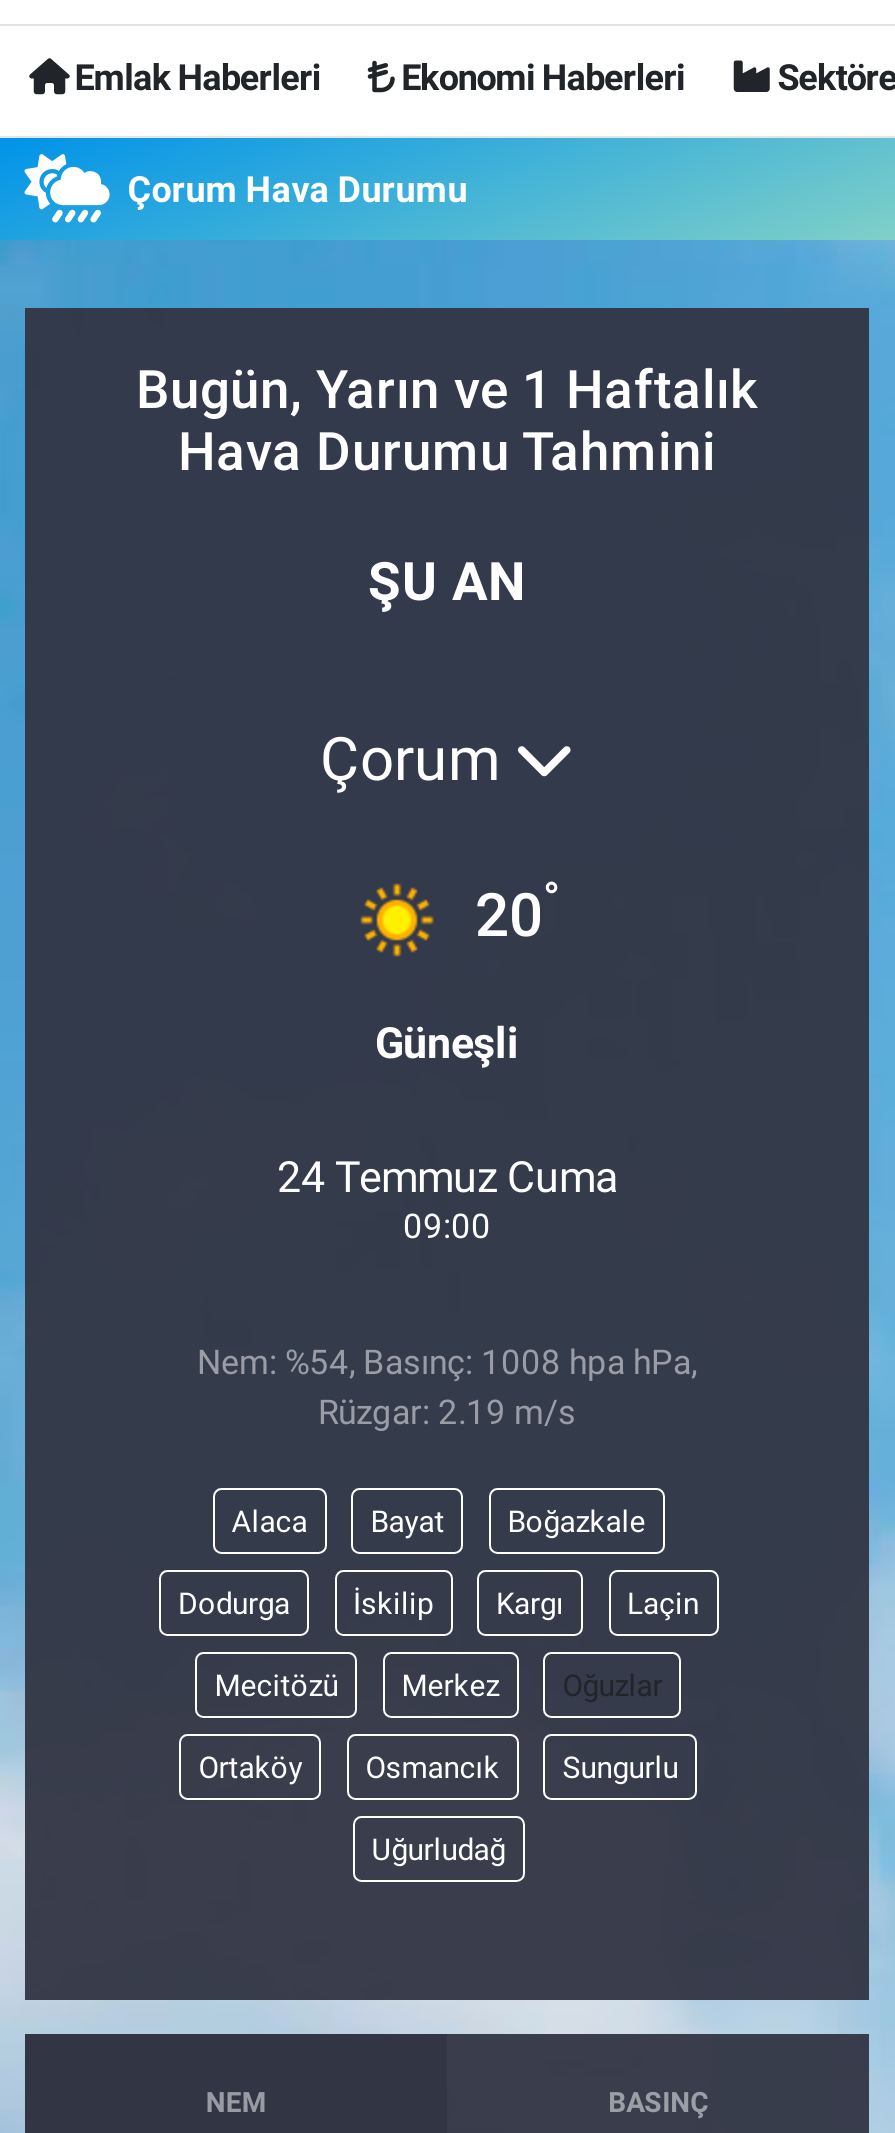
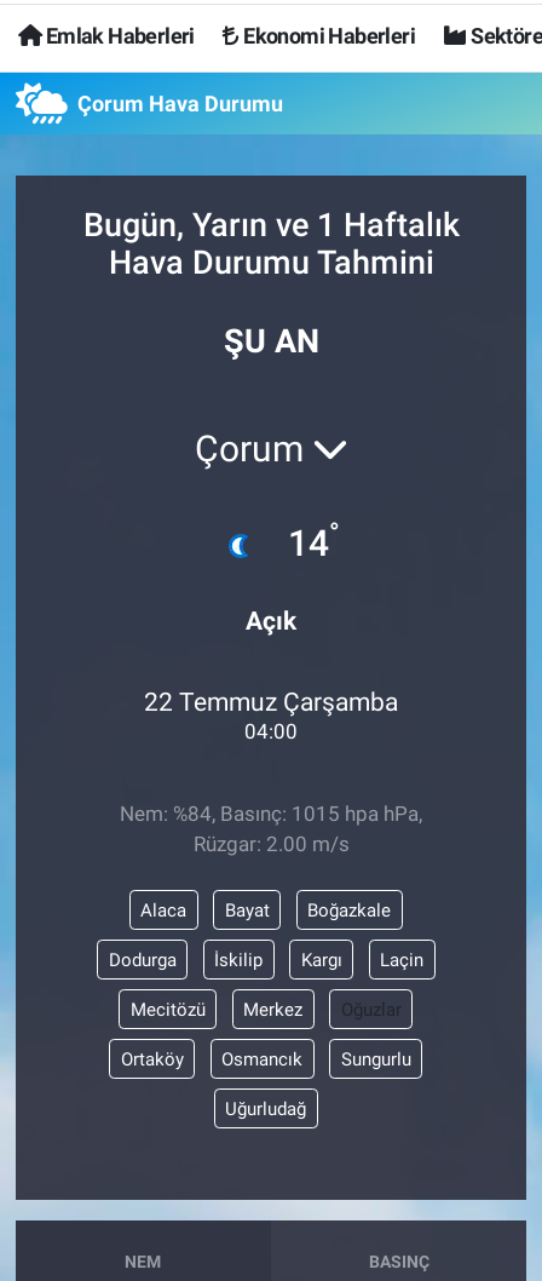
[359,871,561,958] [image] | 20° -> [220,517,340,567] [image] | 14°
[375,1018,519,1068] Güneşli -> [246,605,296,636] Açık
[277,1153,617,1247] 24 Temmuz Cuma | 09:00 -> [144,687,398,744] 22 Temmuz Çarşamba | 04:00
[197,1342,697,1432] Nem: %54, Basınç: 1008 hpa hPa, | Rüzgar: 2.19 m/s -> [120,802,422,856] Nem: %84, Basınç: 1015 hpa hPa, | Rüzgar: 2.00 m/s

